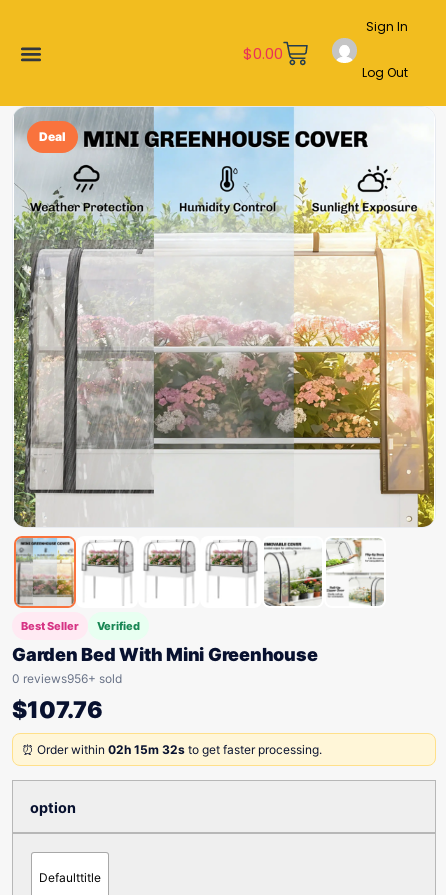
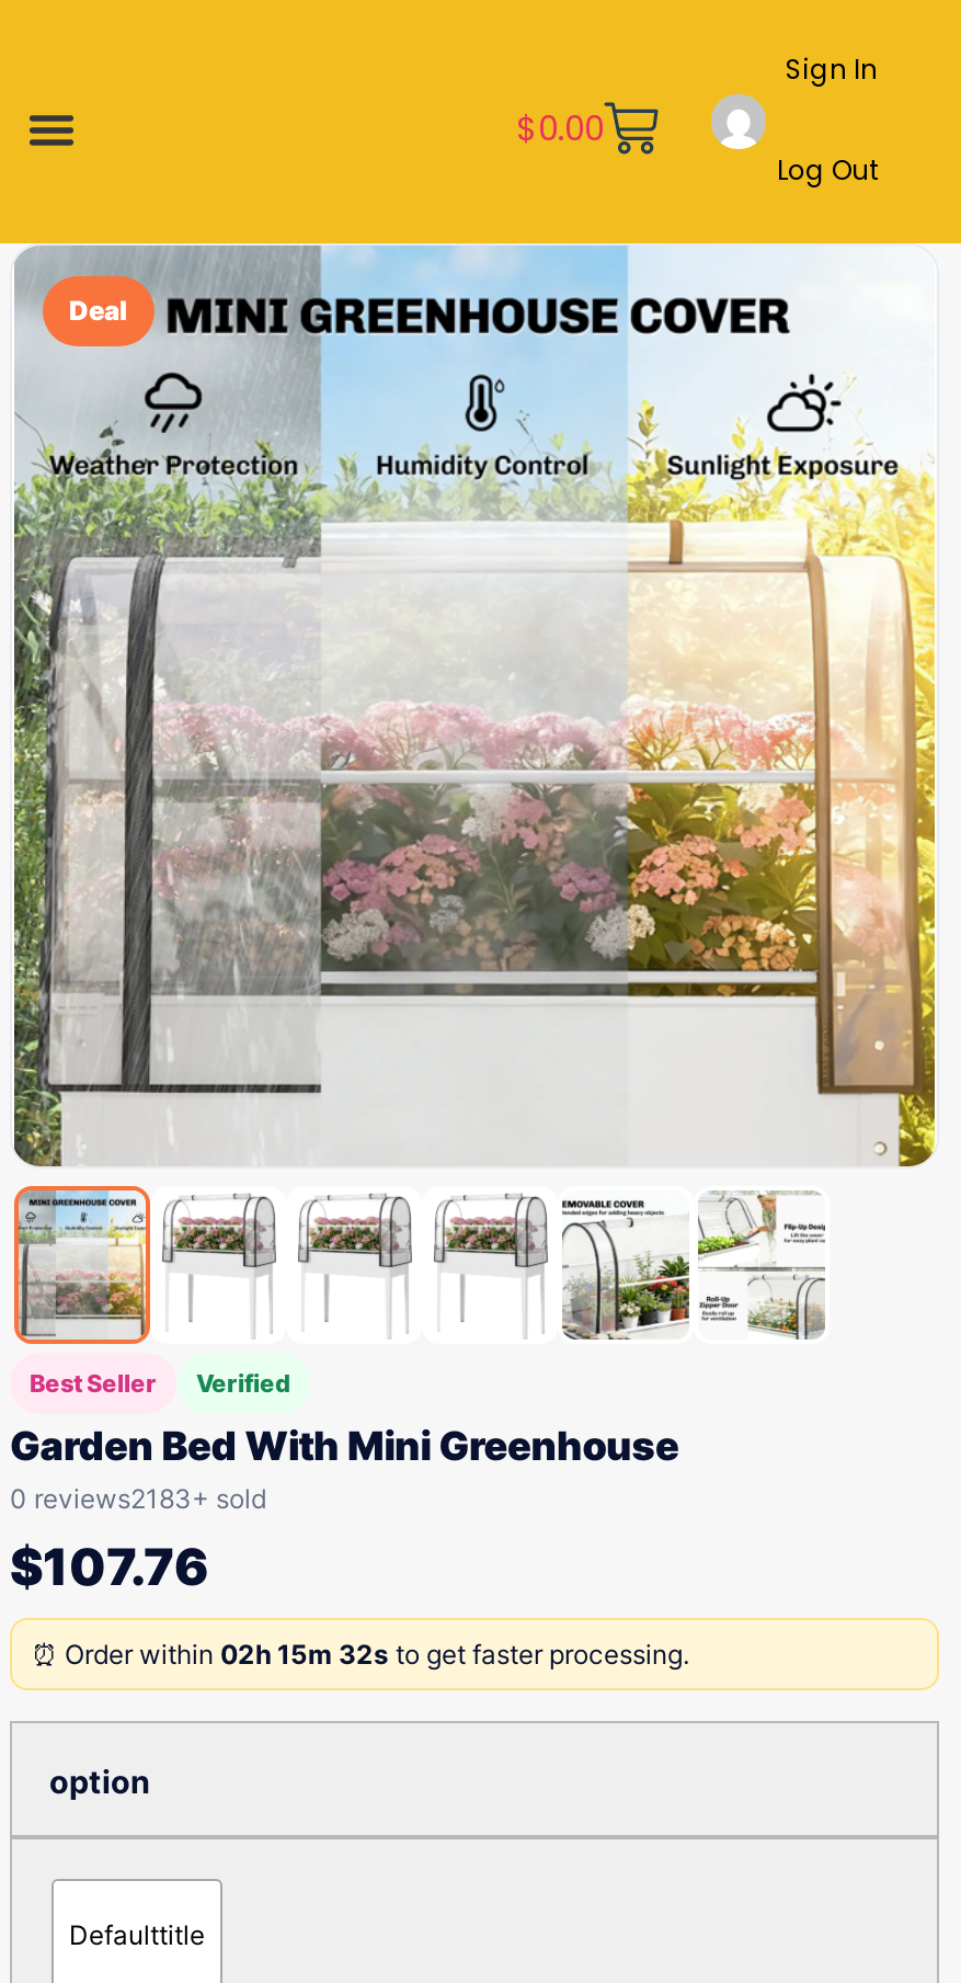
[12,671,122,686] 0 reviews956+ sold -> [10,1481,266,1514] 0 reviews2183+ sold

